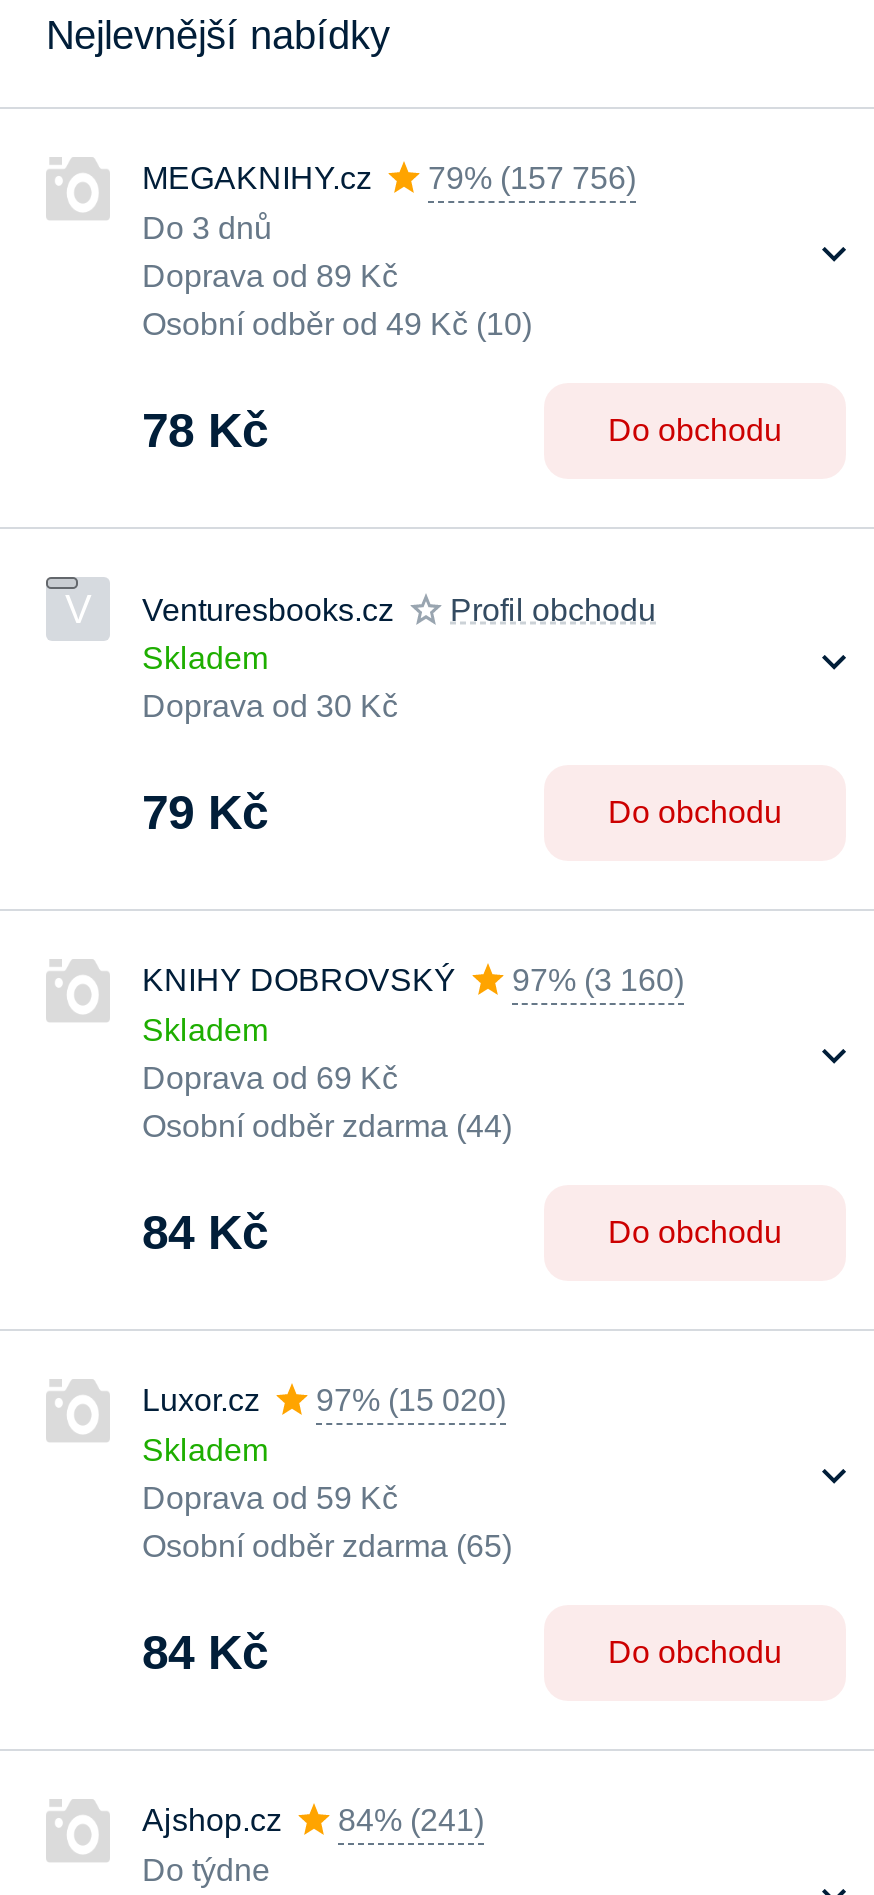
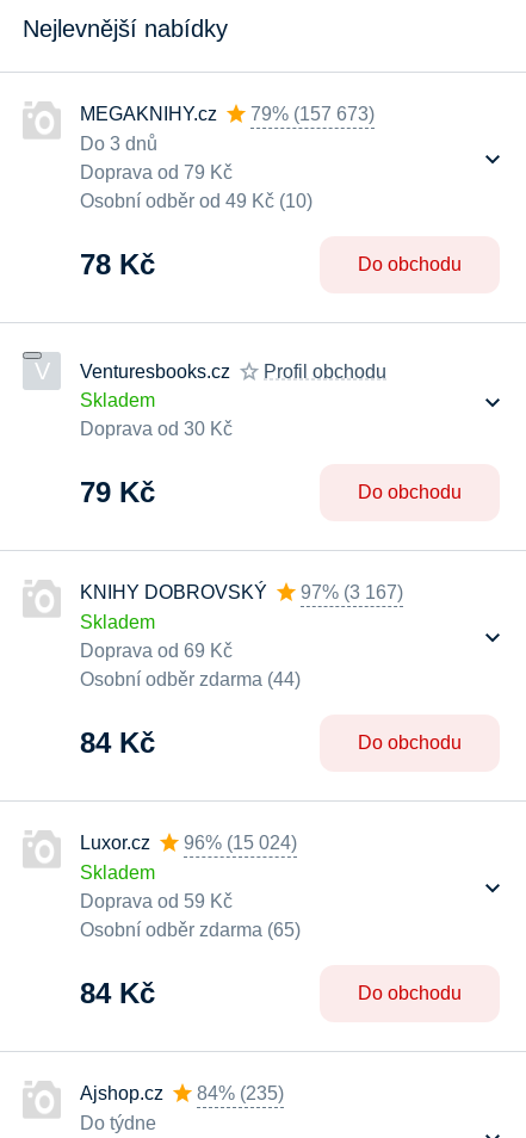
[142,161,636,195] MEGAKNIHY.cz 79% (157 756) -> [80,104,375,124] MEGAKNIHY.cz 79% (157 673)
[142,259,398,293] Doprava od 89 Kč -> [80,162,233,183] Doprava od 79 Kč
[142,963,684,997] KNIHY DOBROVSKÝ 97% (3 160) -> [80,582,403,602] KNIHY DOBROVSKÝ 97% (3 167)
[142,1383,506,1417] Luxor.cz 97% (15 020) -> [80,833,297,853] Luxor.cz 96% (15 024)
[142,1803,484,1837] Ajshop.cz 84% (241) -> [80,1083,284,1103] Ajshop.cz 84% (235)

